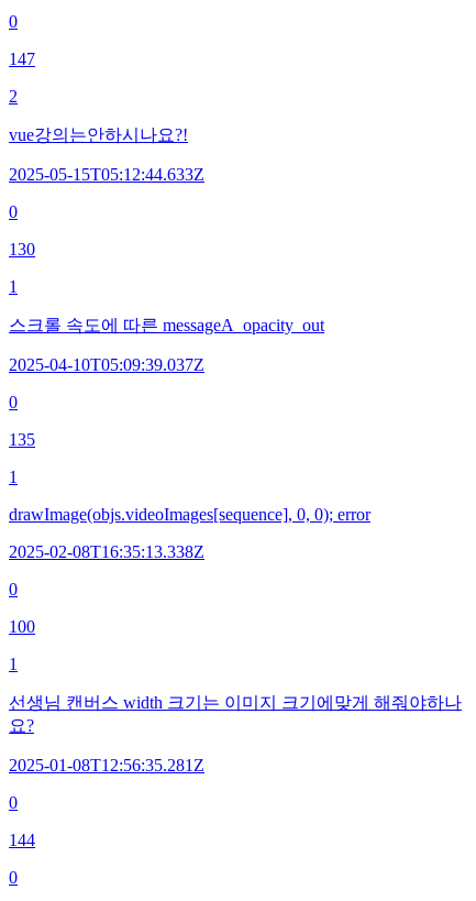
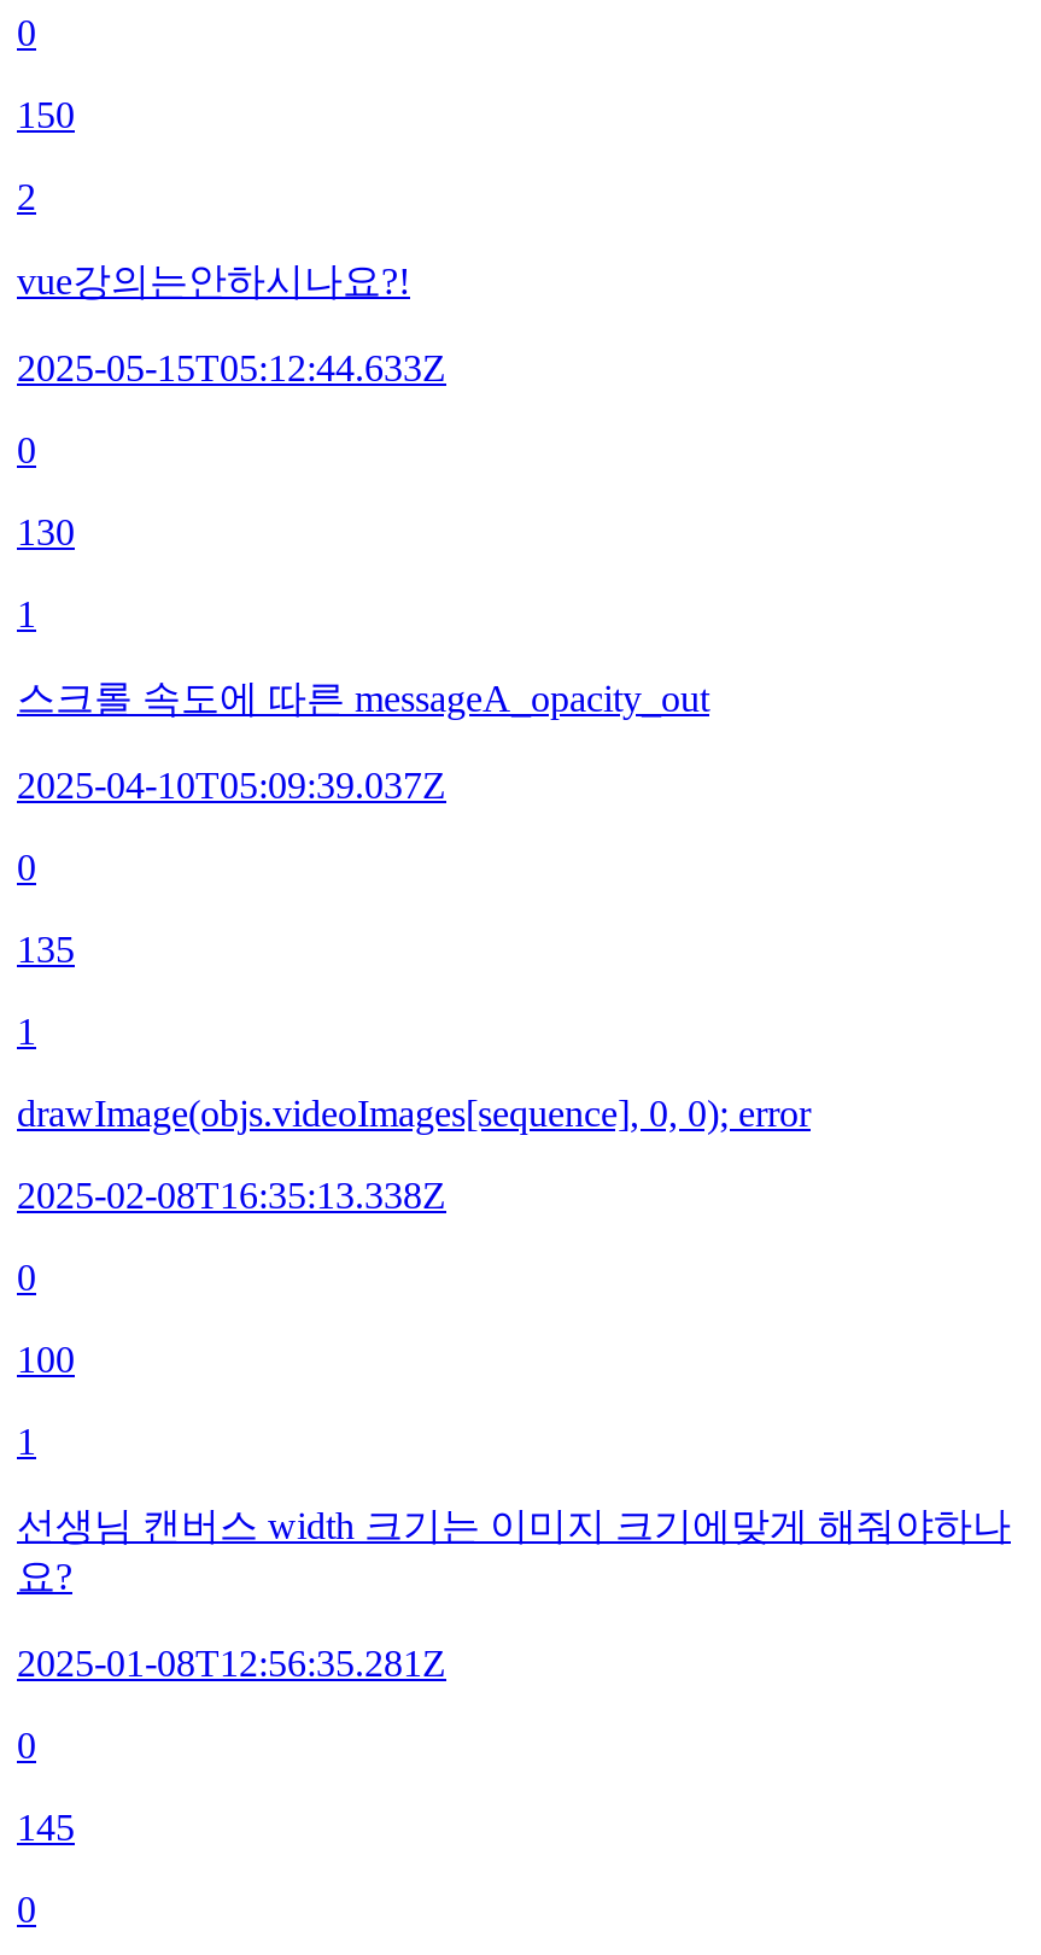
[9,49,35,68] 147 -> [17,94,75,135] 150
[9,830,35,849] 144 -> [17,1806,75,1847] 145

